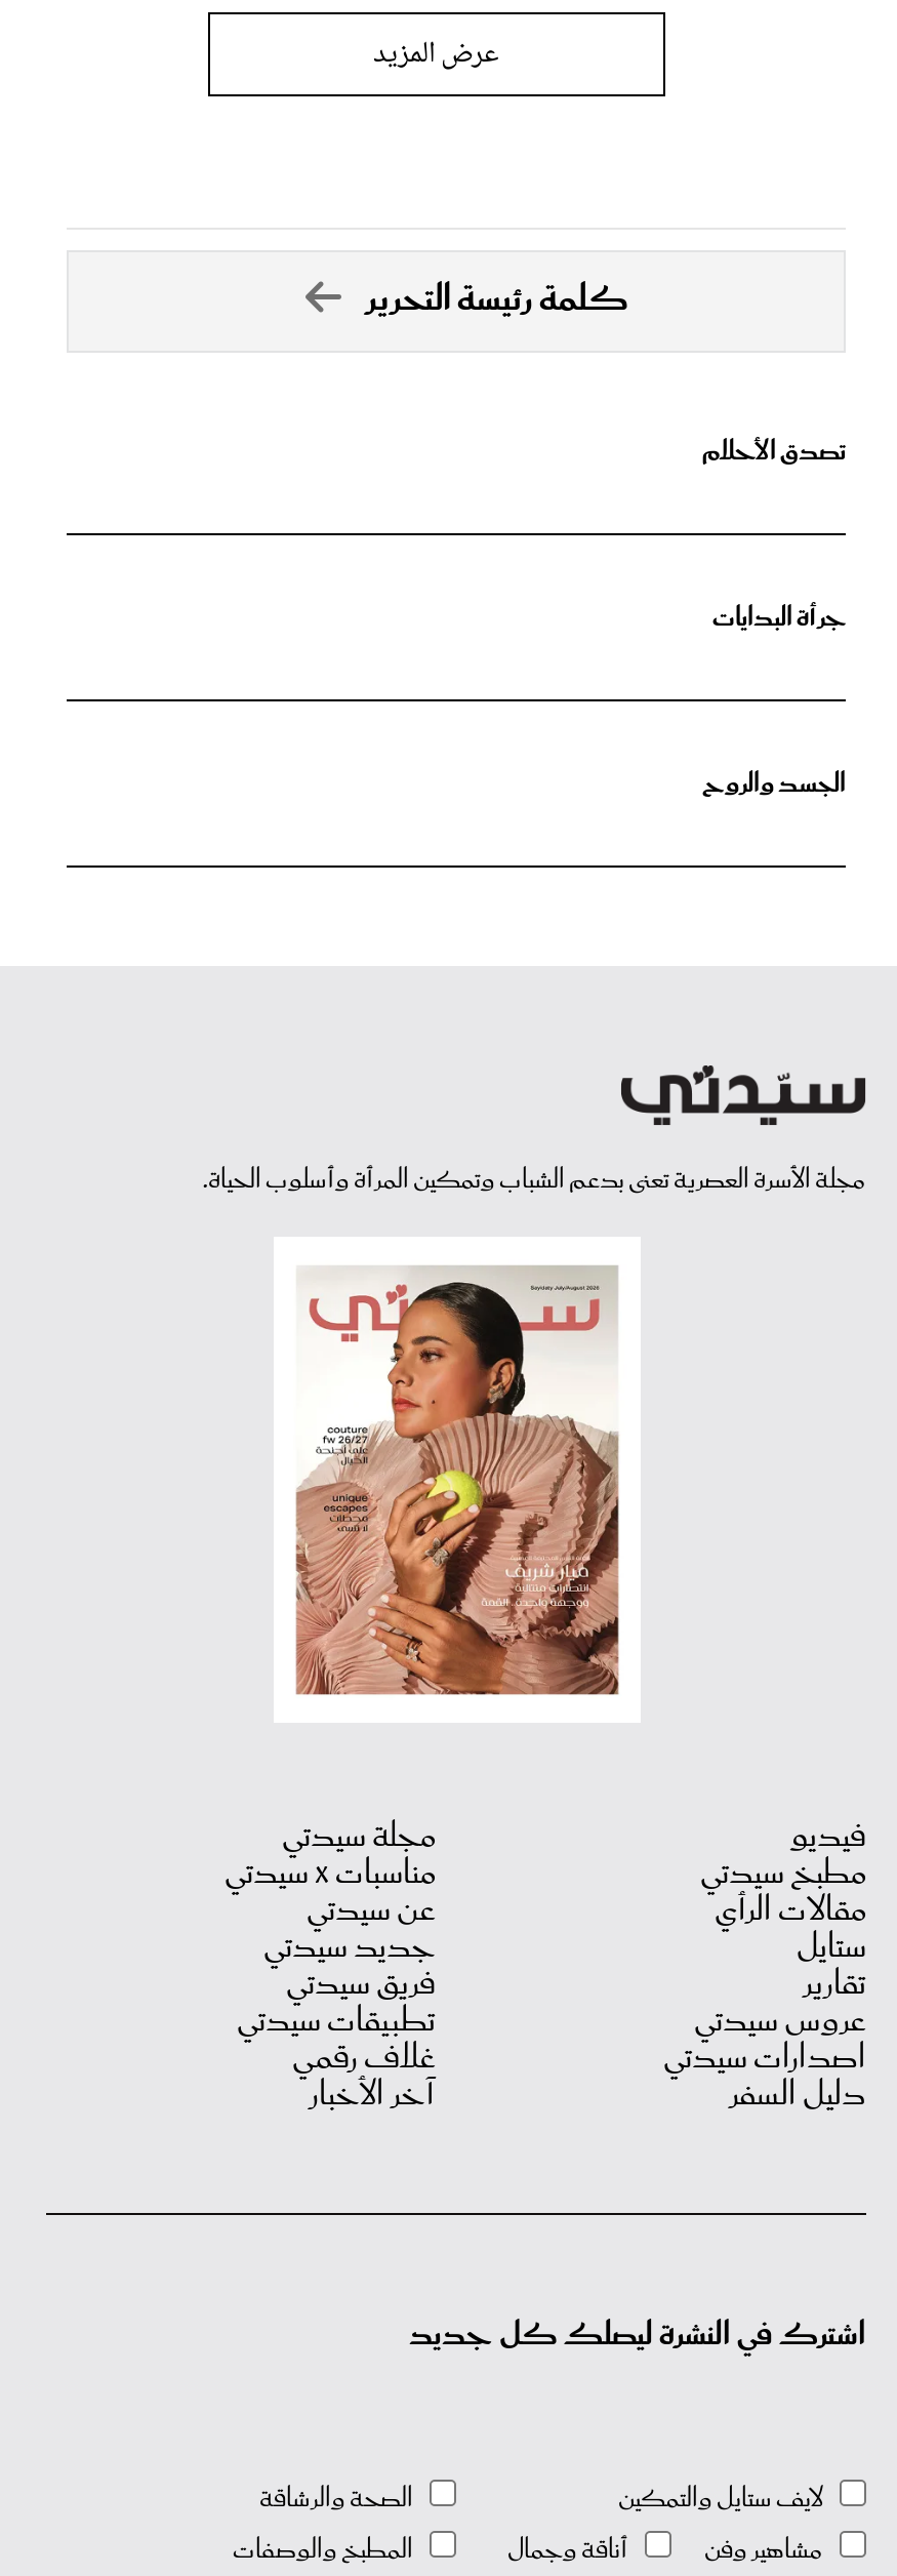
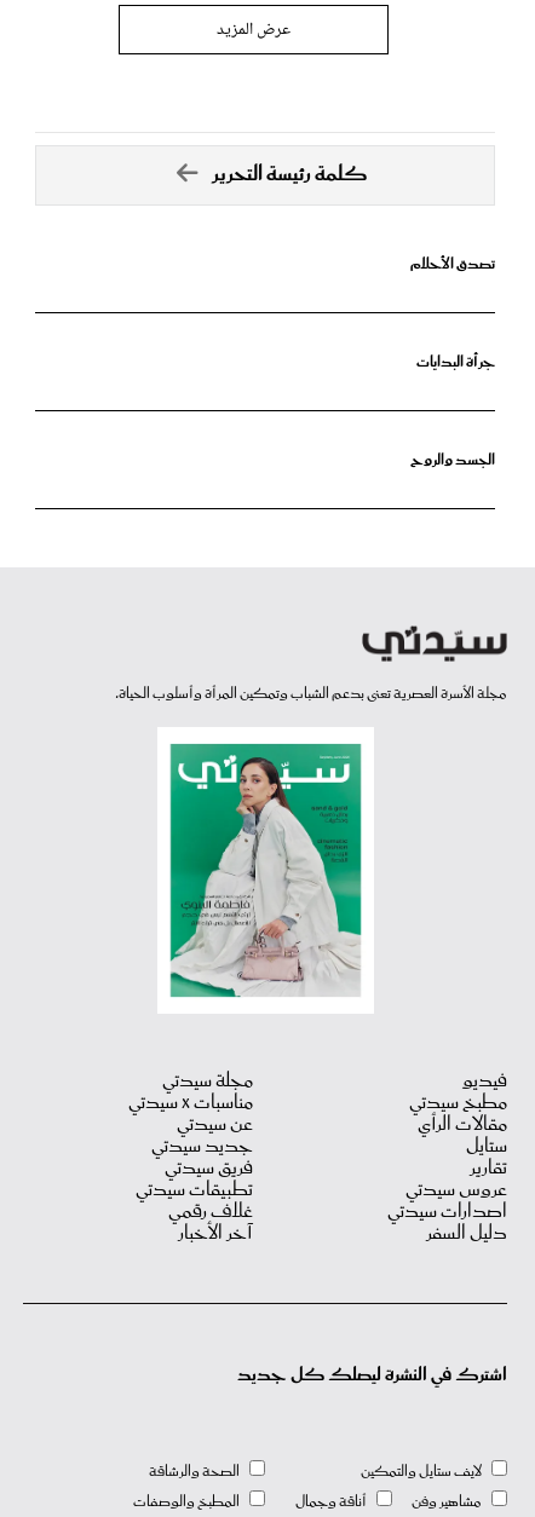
[294,1265,620,1696] [image] -> [169,743,362,998] [image]

